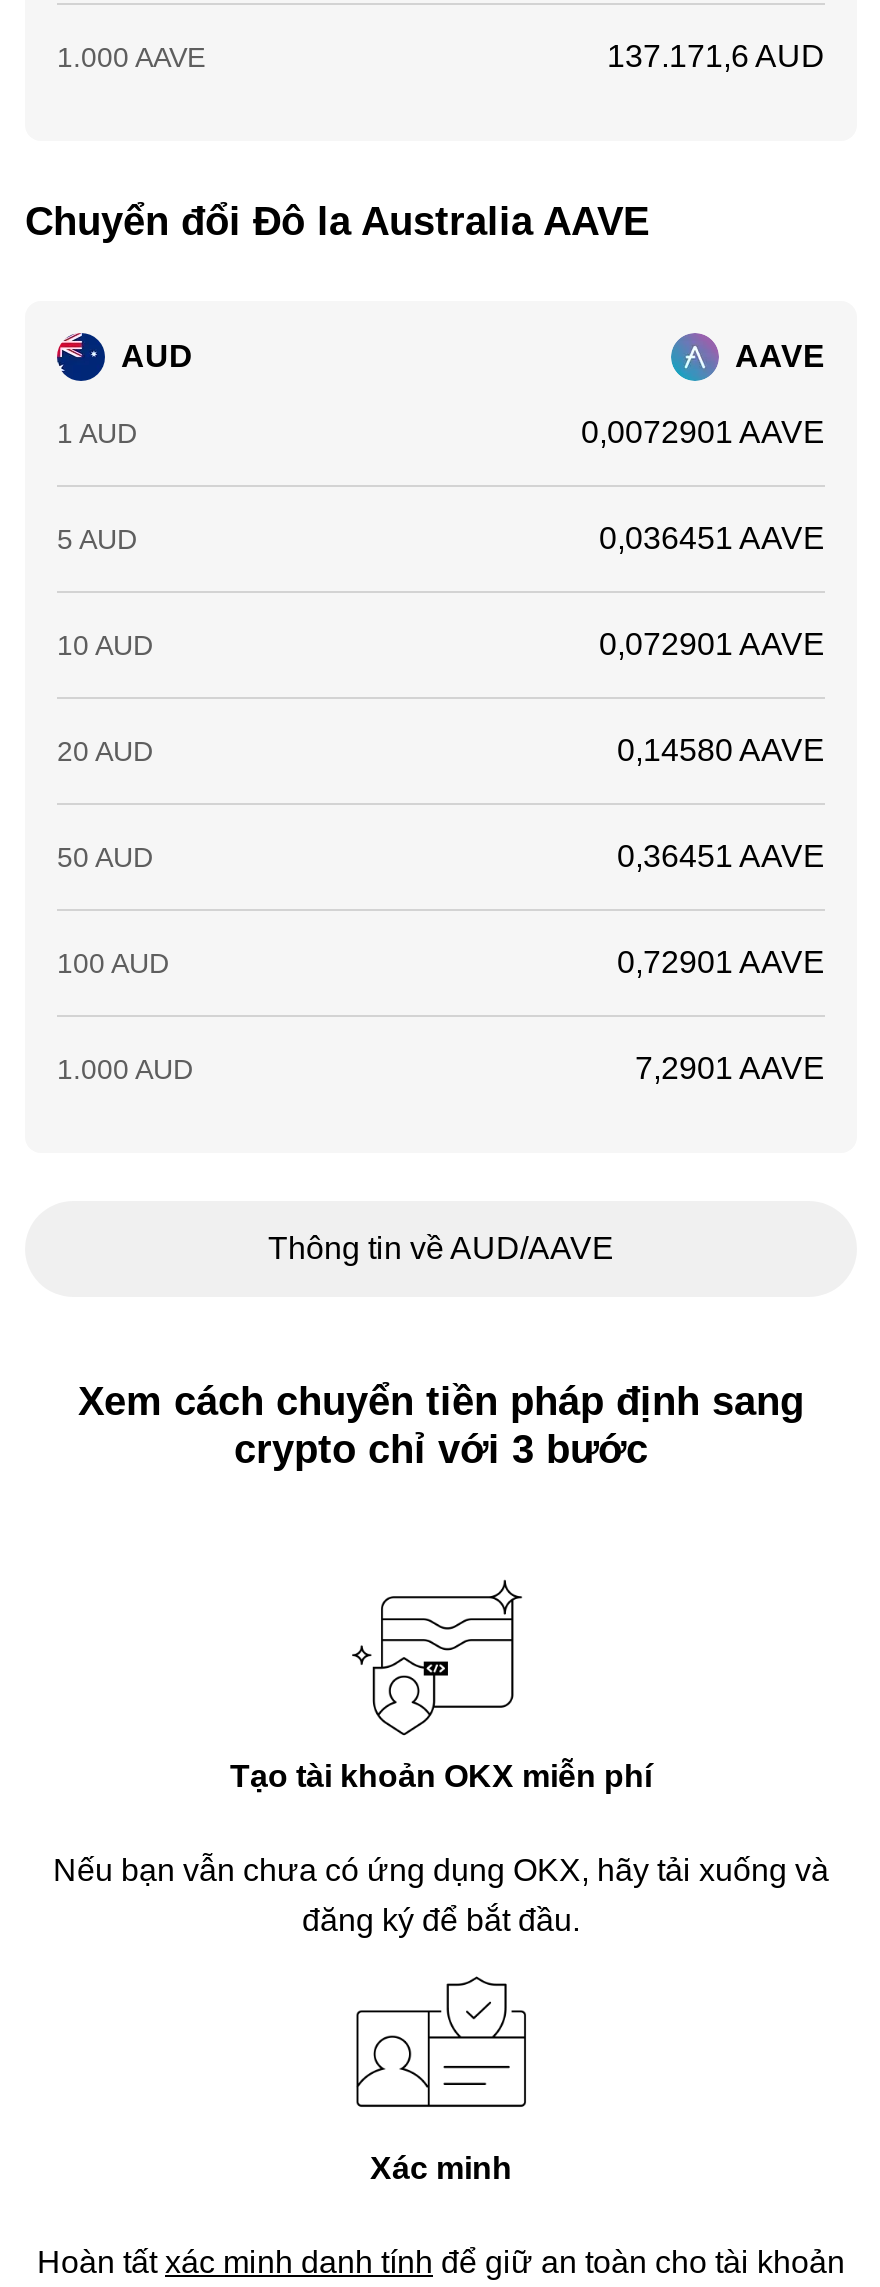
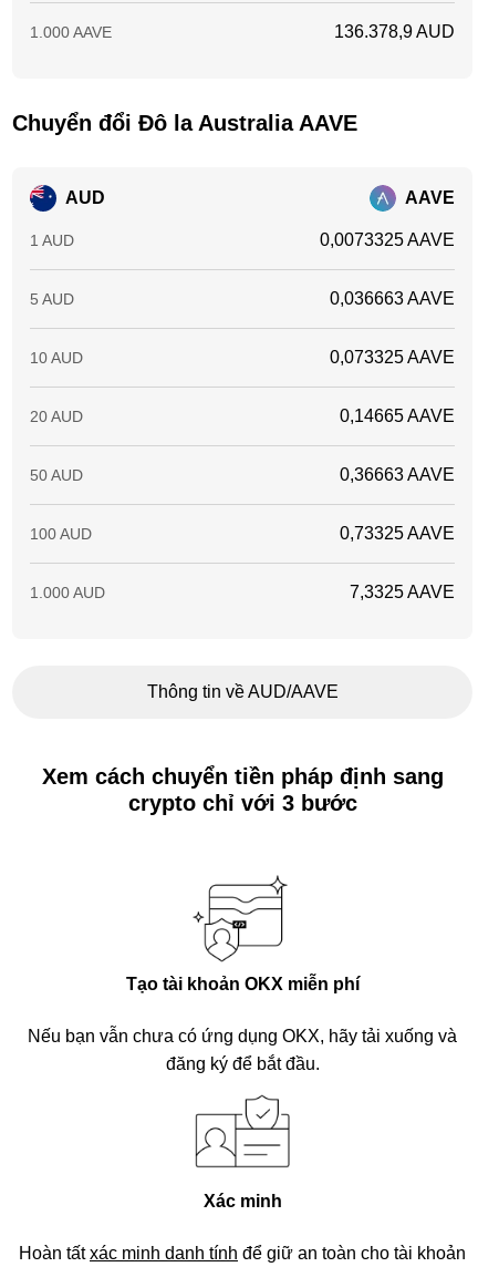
[607,39,825,73] 137.171,6 AUD -> [334,22,455,41] 136.378,9 AUD
[581,415,825,449] 0,0072901 AAVE -> [320,230,455,249] 0,0073325 AAVE
[599,521,825,555] 0,036451 AAVE -> [330,289,455,308] 0,036663 AAVE
[599,627,825,661] 0,072901 AAVE -> [330,348,455,367] 0,073325 AAVE
[617,733,825,767] 0,14580 AAVE -> [340,406,455,425] 0,14665 AAVE
[617,839,825,873] 0,36451 AAVE -> [340,465,455,484] 0,36663 AAVE
[617,945,825,979] 0,72901 AAVE -> [340,524,455,543] 0,73325 AAVE
[635,1051,825,1085] 7,2901 AAVE -> [350,583,455,601] 7,3325 AAVE

